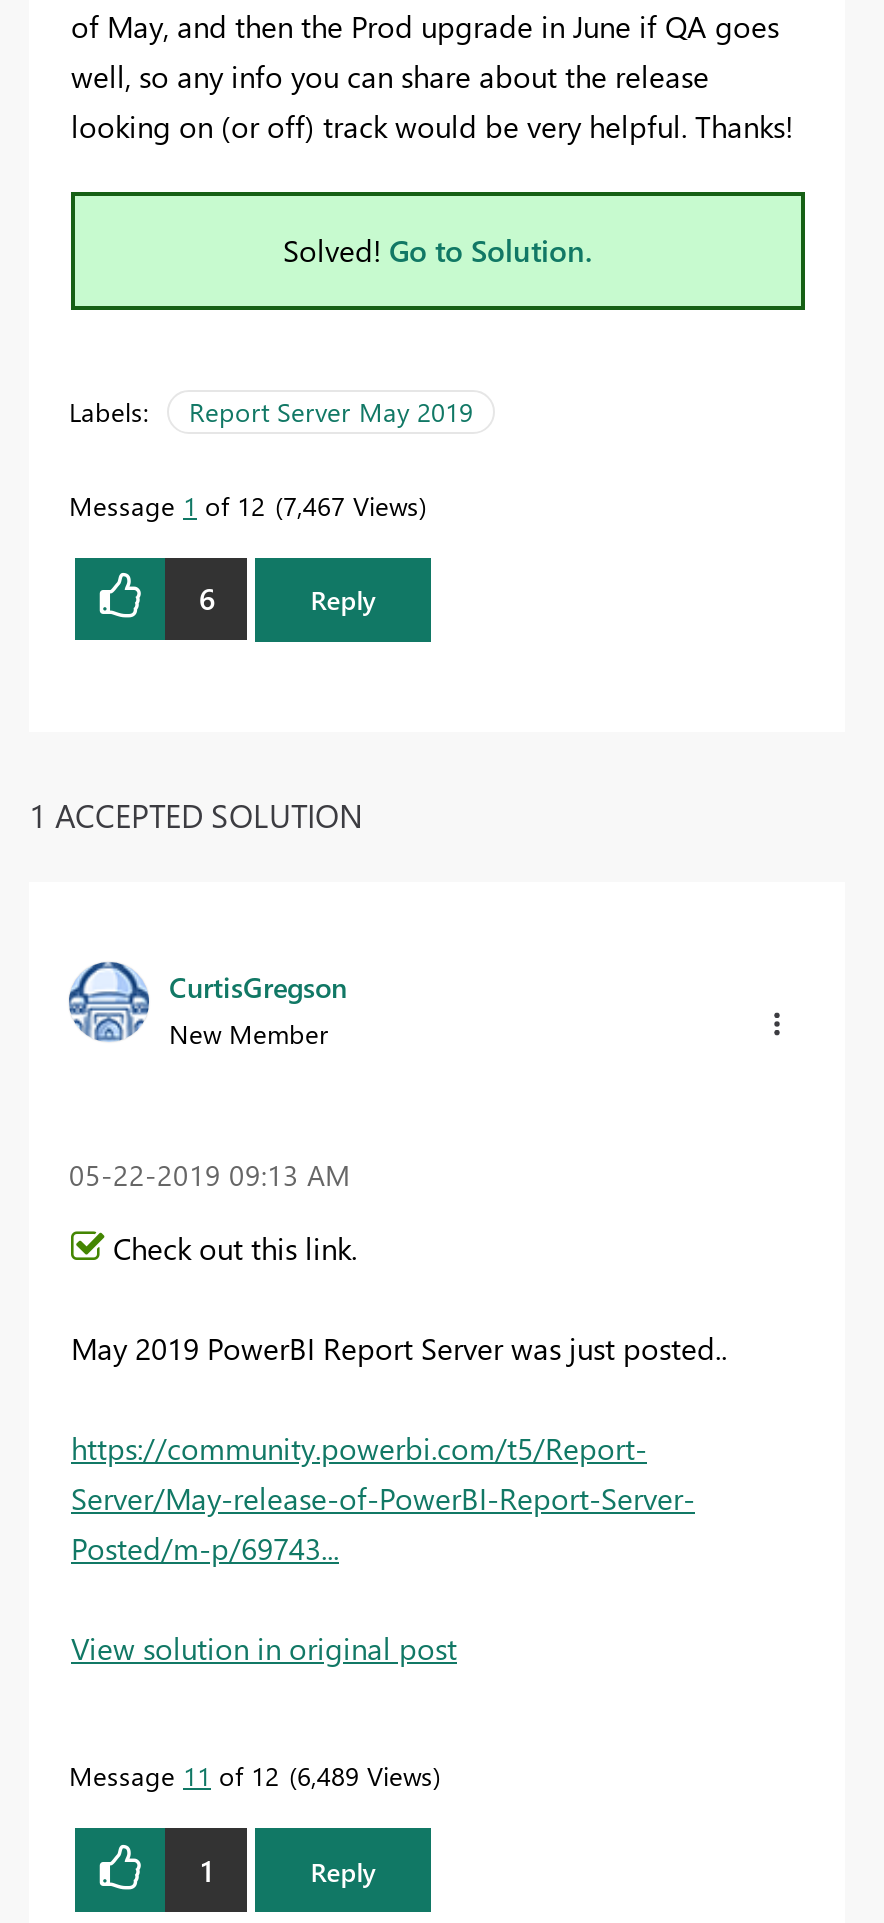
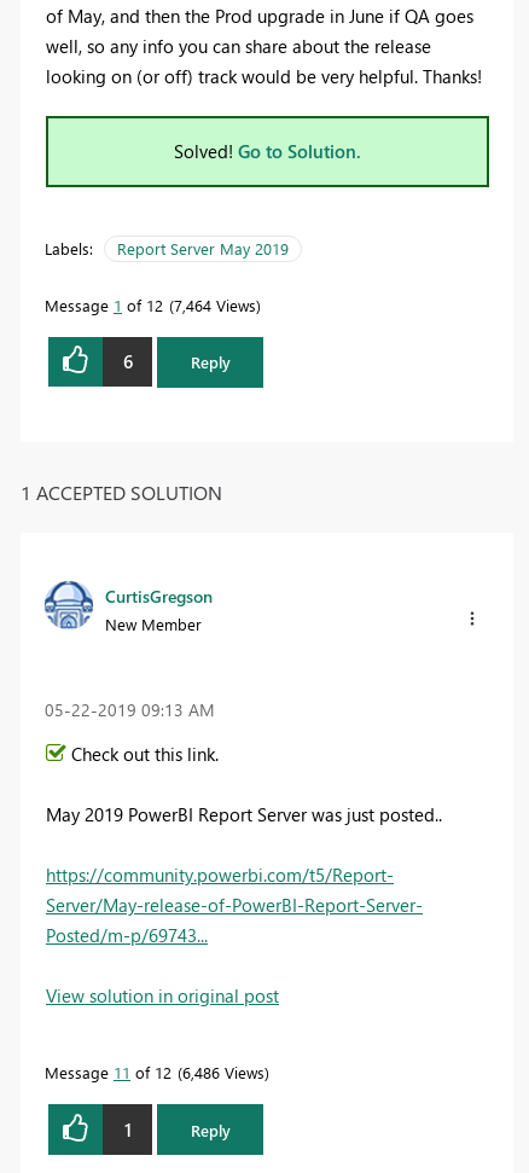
[69,487,419,521] Message 1 of 12 7,467 Views -> [45,294,256,315] Message 1 of 12 7,464 Views
[69,1758,433,1792] Message 11 of 12 6,489 Views -> [45,1062,264,1083] Message 11 of 12 6,486 Views

